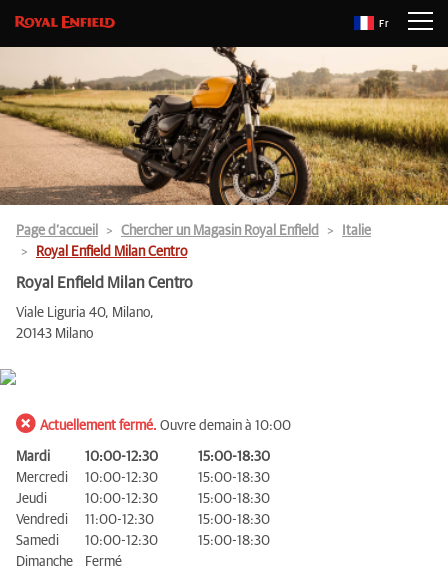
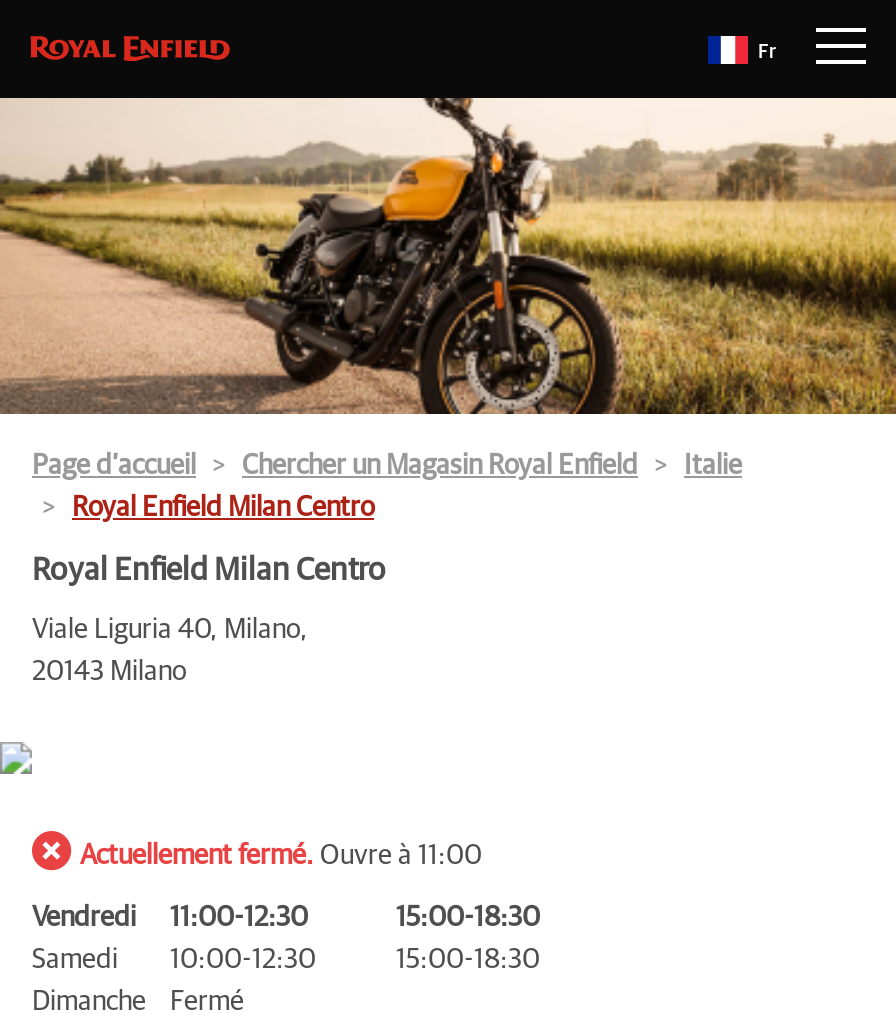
[16,419,291,506] Actuellement fermé. Ouvre demain à 10:00 | Mardi | 10:00-12:30 | 15:00-18:30 | Mercredi | 10:00-12:30 | 15:00-18:30 | Jeudi | 10:00-12:30 | 15:00-18:30 -> [80,841,482,869] Actuellement fermé. Ouvre à 11:00

